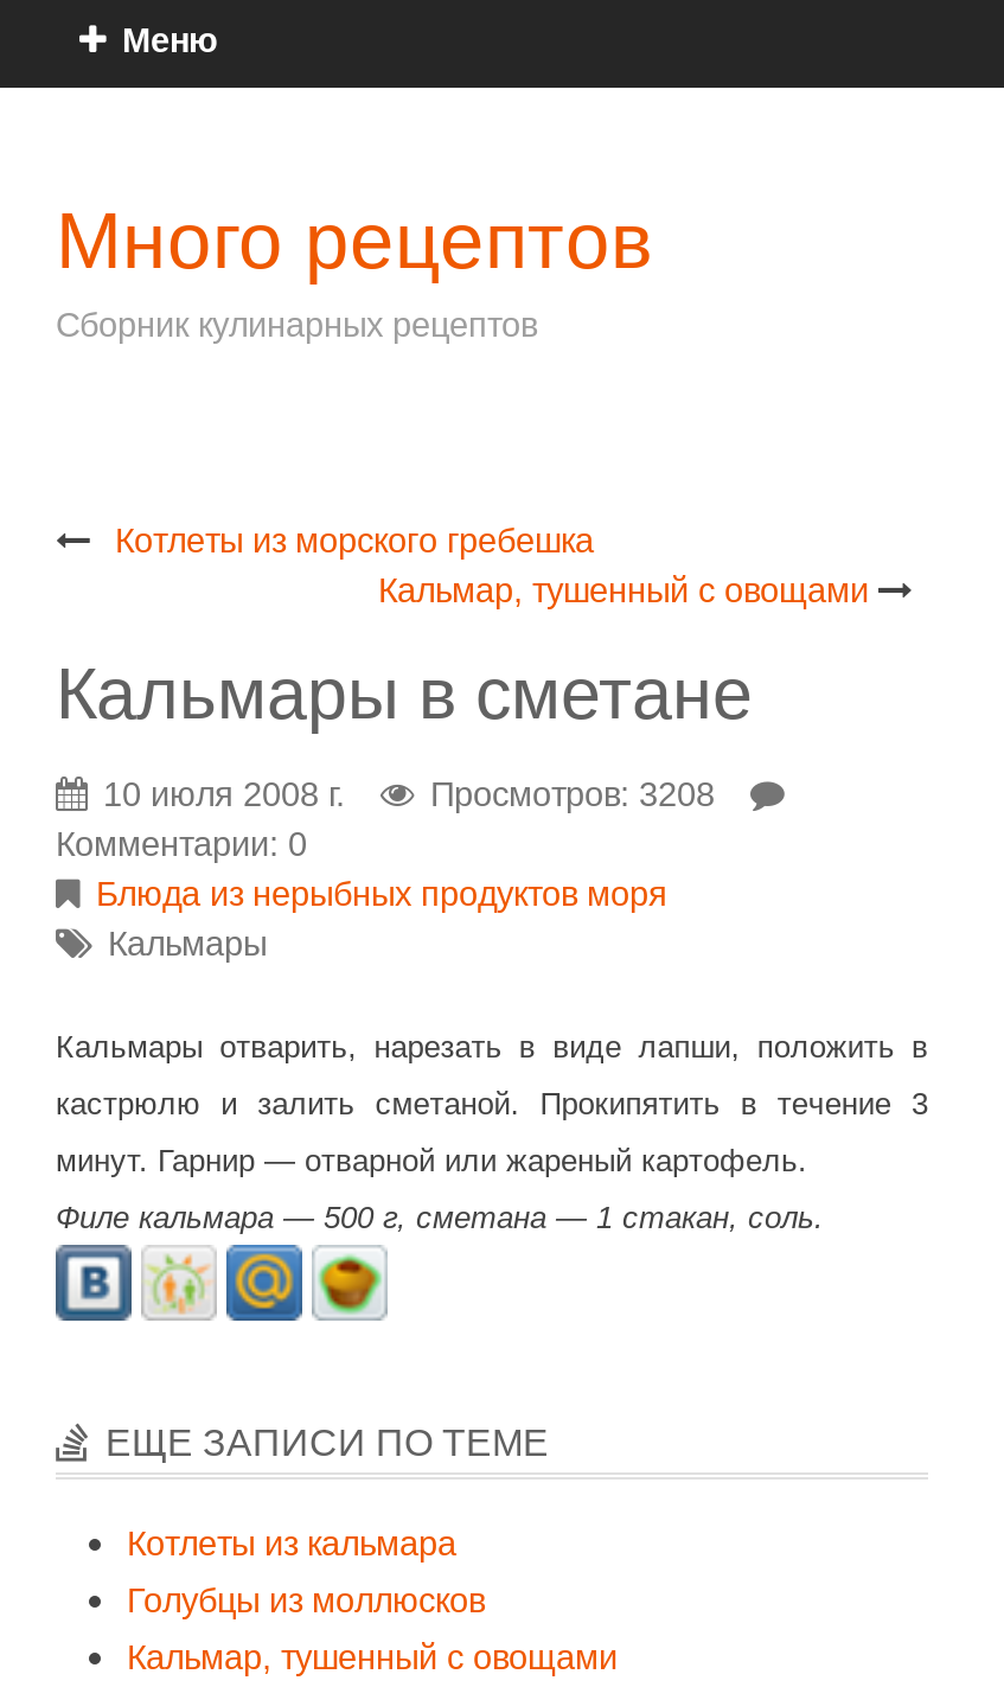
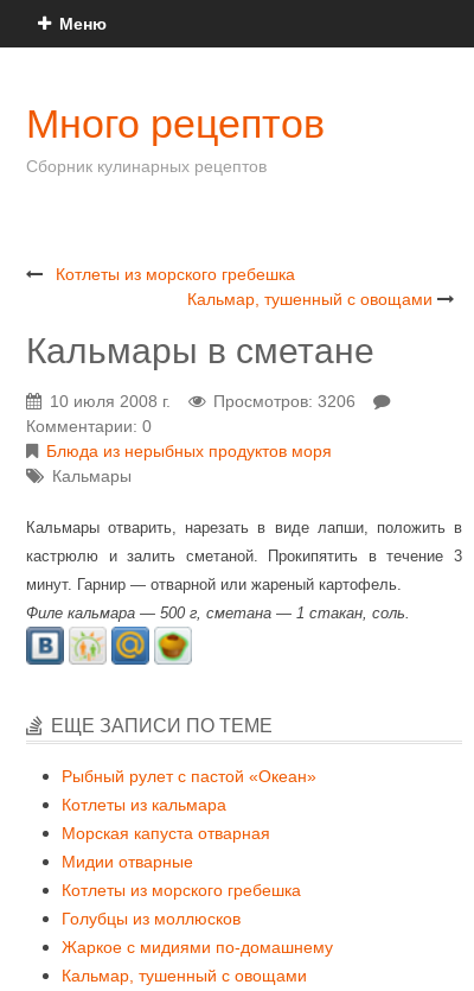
[430,775,715,813] Просмотров: 3208 -> [213,392,355,411] Просмотров: 3206
none -> [62,767,316,786] Рыбный рулет с пастой «Океан»
none -> [62,824,301,900] Морская капуста отварная | Мидии отварные | Котлеты из морского гребешка
none -> [62,938,333,957] Жаркое с мидиями по-домашнему

